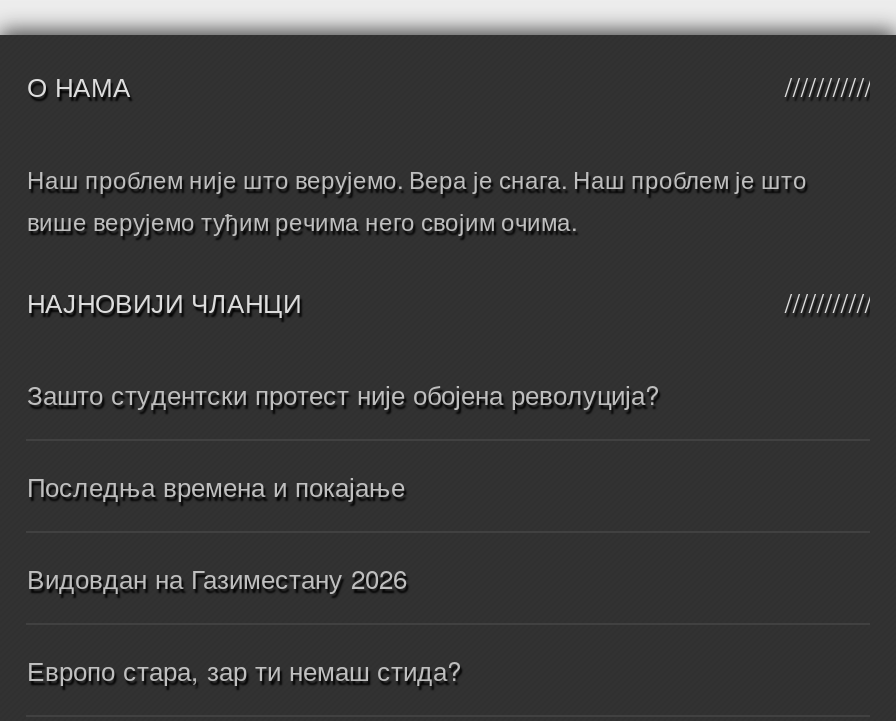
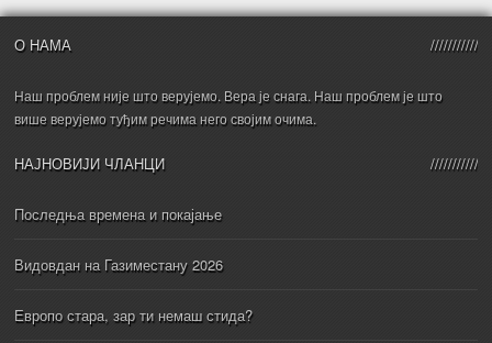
[27,376,659,414] Зашто студентски протест није обојена револуција? -> none

